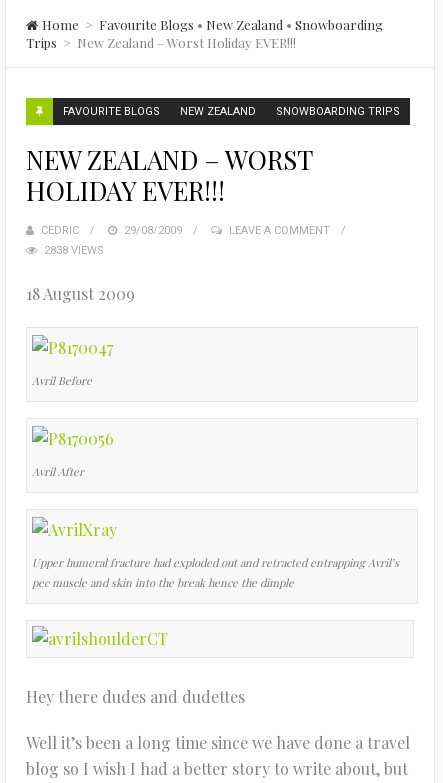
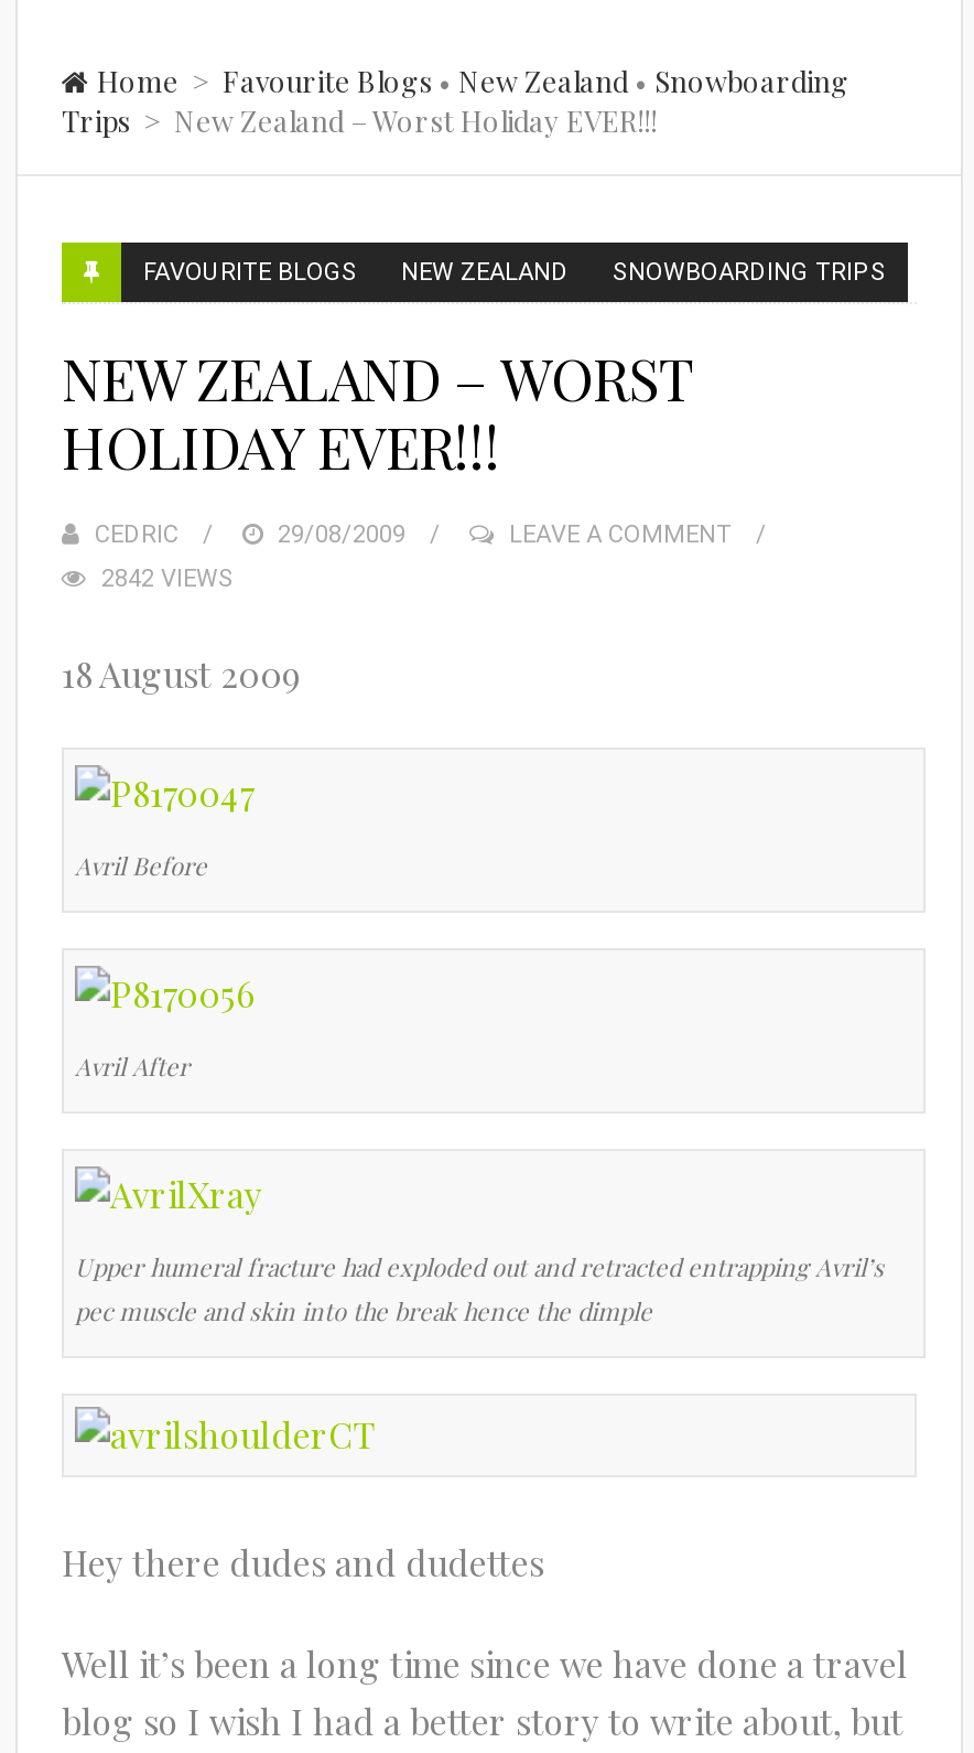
[41,244,104,257] 2838 VIEWS -> [95,565,234,594] 2842 VIEWS

